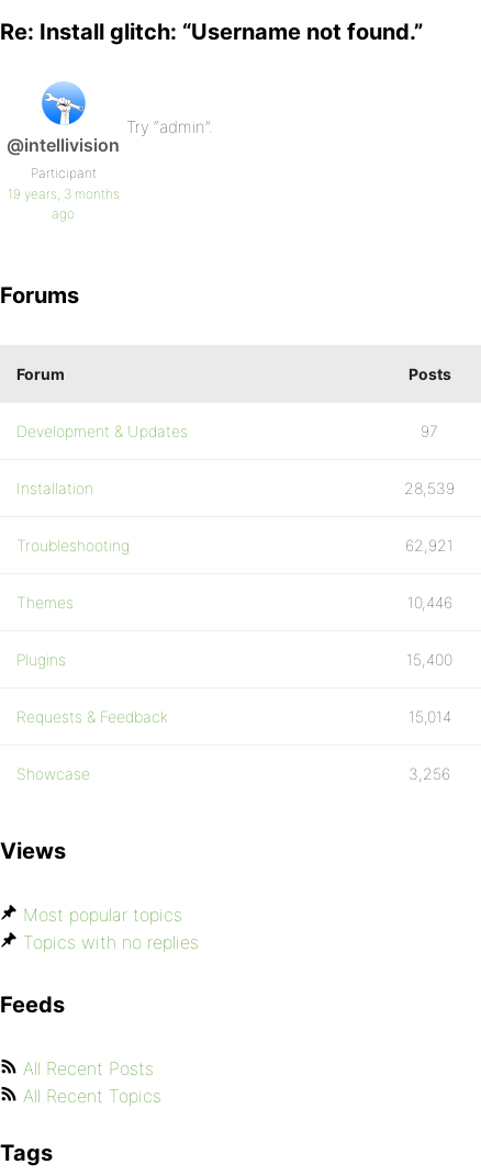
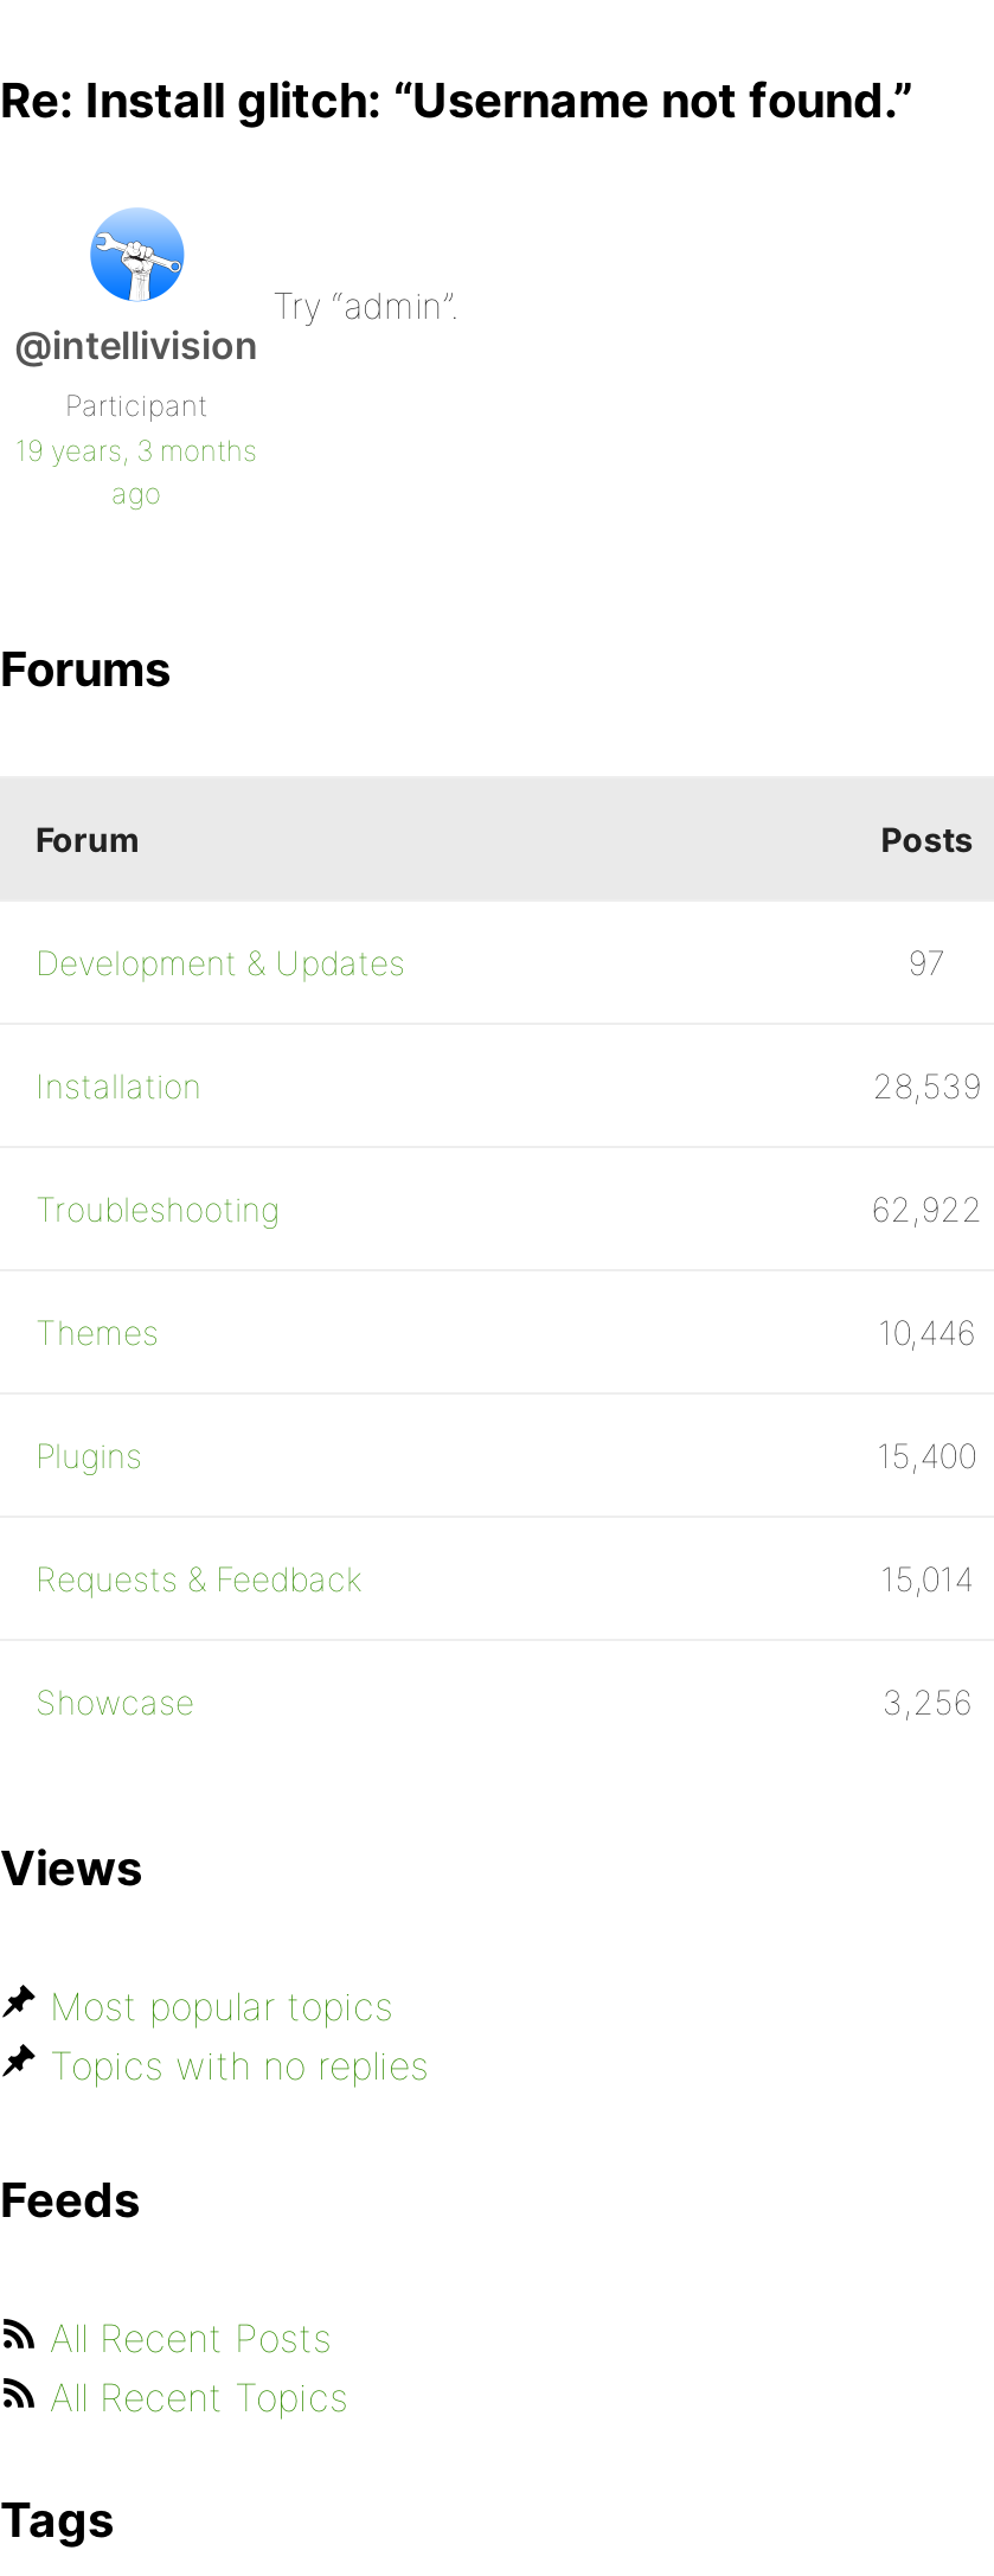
[405,536,454,555] 62,921 -> [871,1188,983,1229] 62,922

